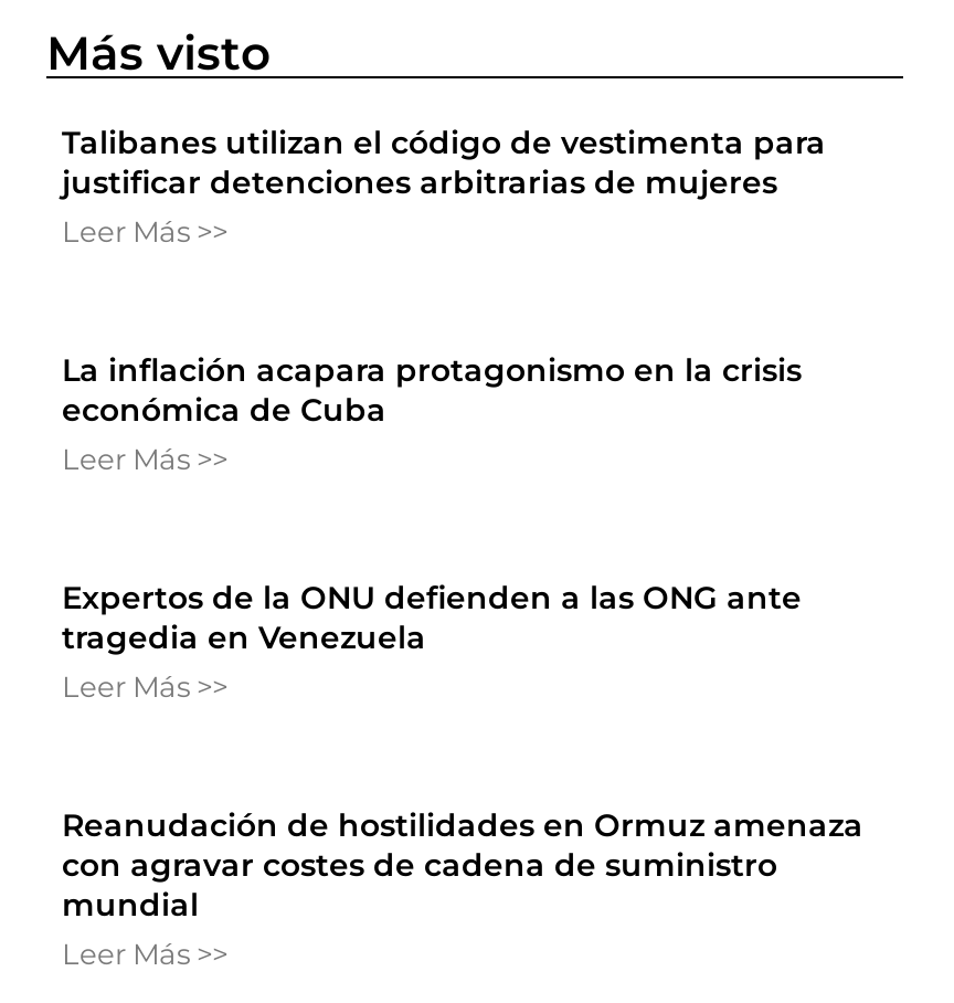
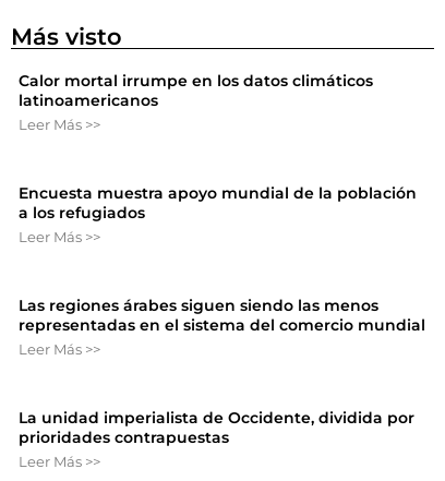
[62,123,826,202] Talibanes utilizan el código de vestimenta para | justificar detenciones arbitrarias de mujeres -> [19,71,373,110] Calor mortal irrumpe en los datos climáticos | latinoamericanos
[62,350,802,430] La inflación acapara protagonismo en la crisis | económica de Cuba -> [19,183,417,223] Encuesta muestra apoyo mundial de la población | a los refugiados
[62,578,802,657] Expertos de la ONU defienden a las ONG ante | tragedia en Venezuela -> [19,296,425,335] Las regiones árabes siguen siendo las menos | representadas en el sistema del comercio mundial
[62,805,863,925] Reanudación de hostilidades en Ormuz amenaza | con agravar costes de cadena de suministro | mundial -> [19,408,414,447] La unidad imperialista de Occidente, dividida por | prioridades contrapuestas

